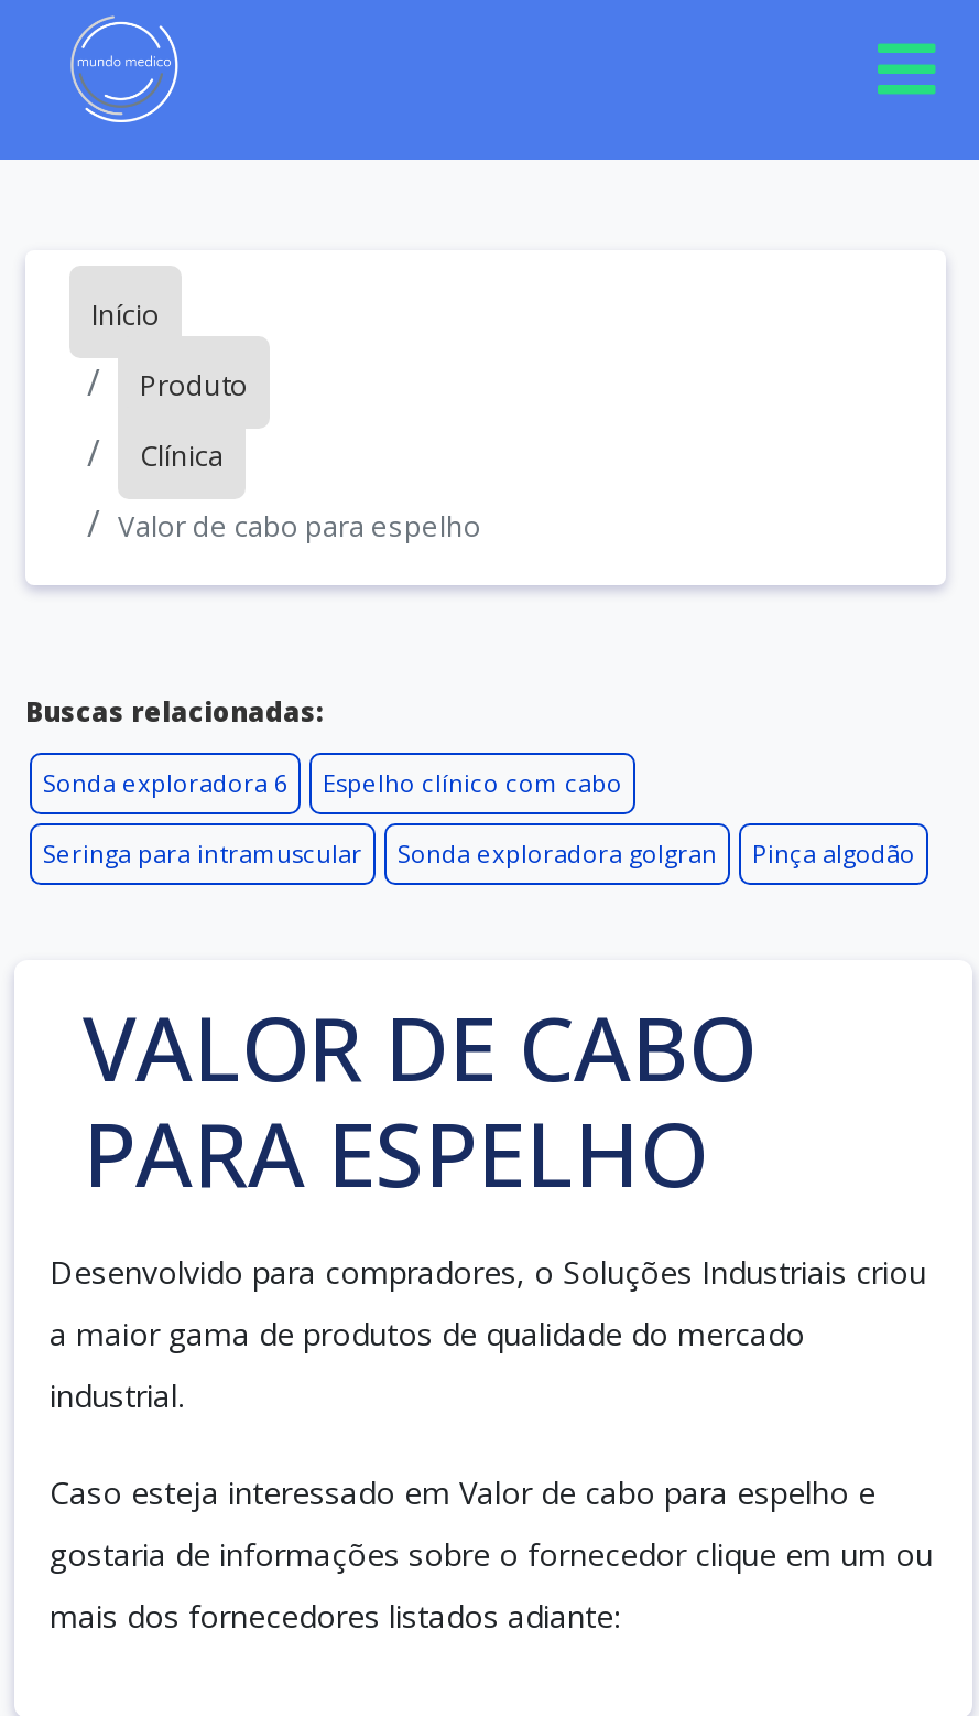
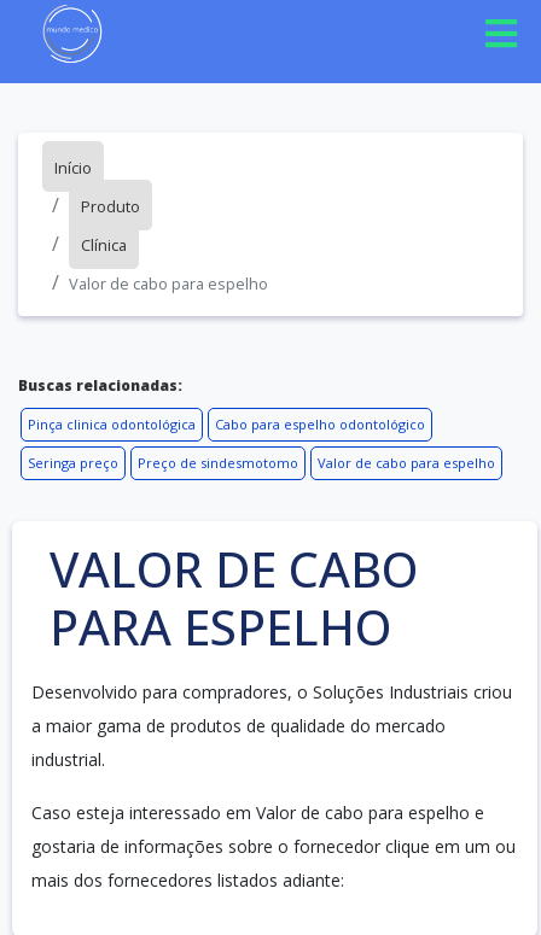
[43,766,622,799] Sonda exploradora 6 | Espelho clínico com cabo -> [28,415,425,433] Pinça clinica odontológica | Cabo para espelho odontológico
[43,836,915,869] Seringa para intramuscular | Sonda exploradora golgran | Pinça algodão -> [28,454,495,472] Seringa preço | Preço de sindesmotomo | Valor de cabo para espelho

